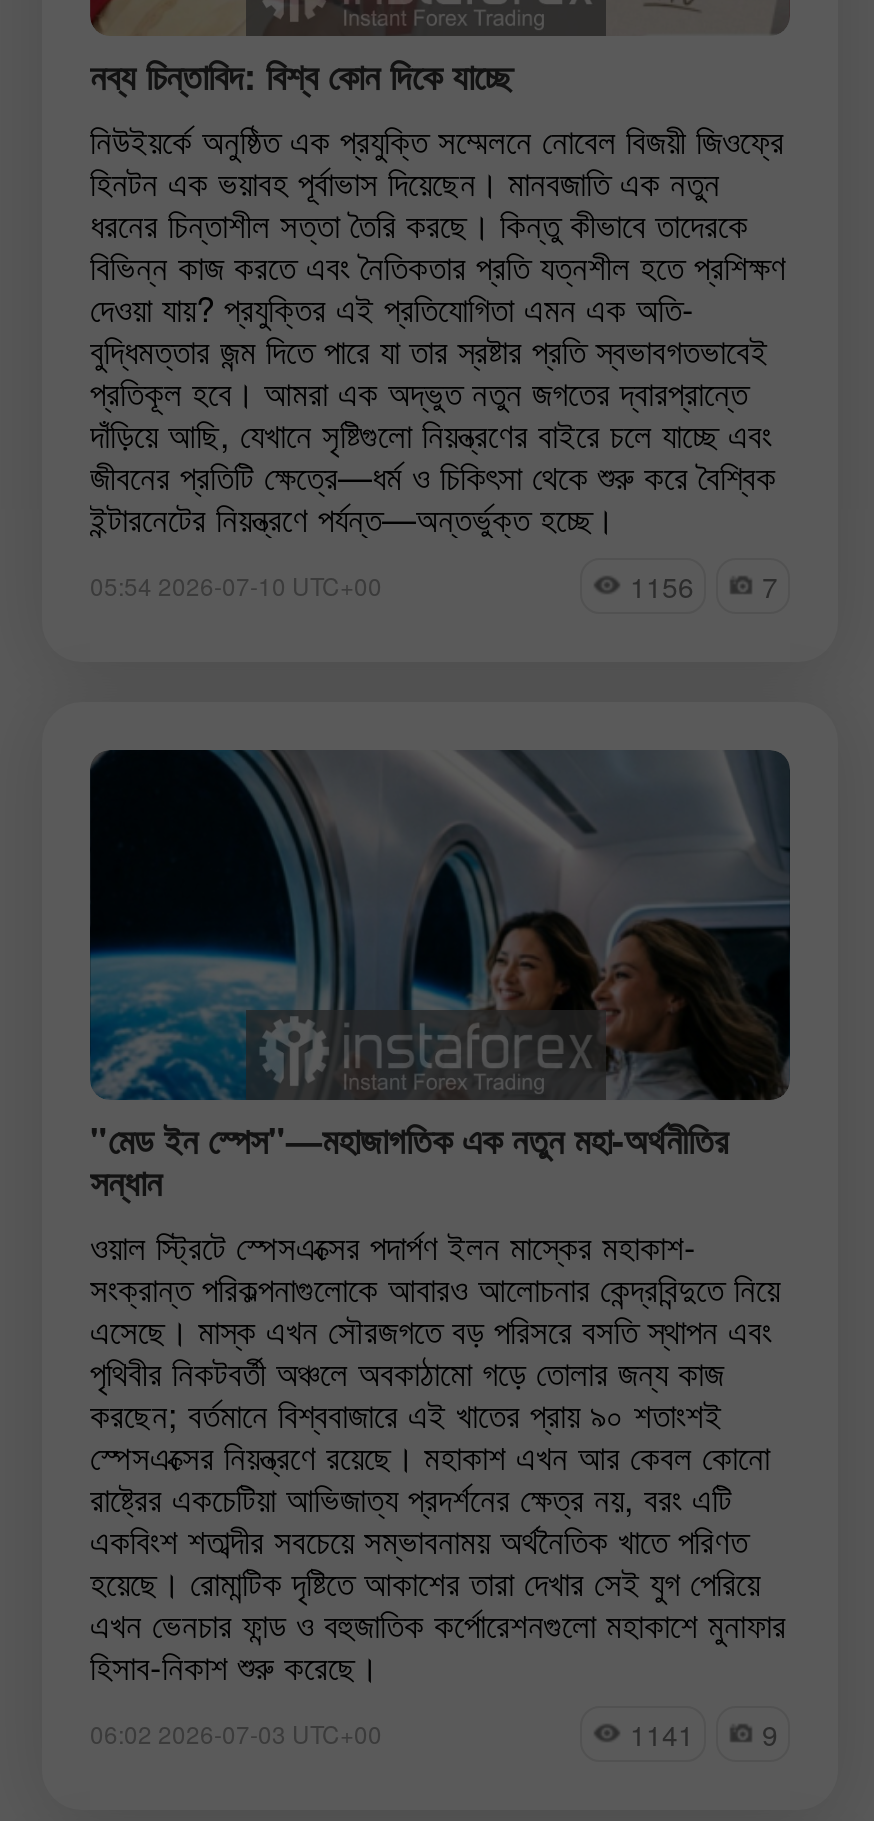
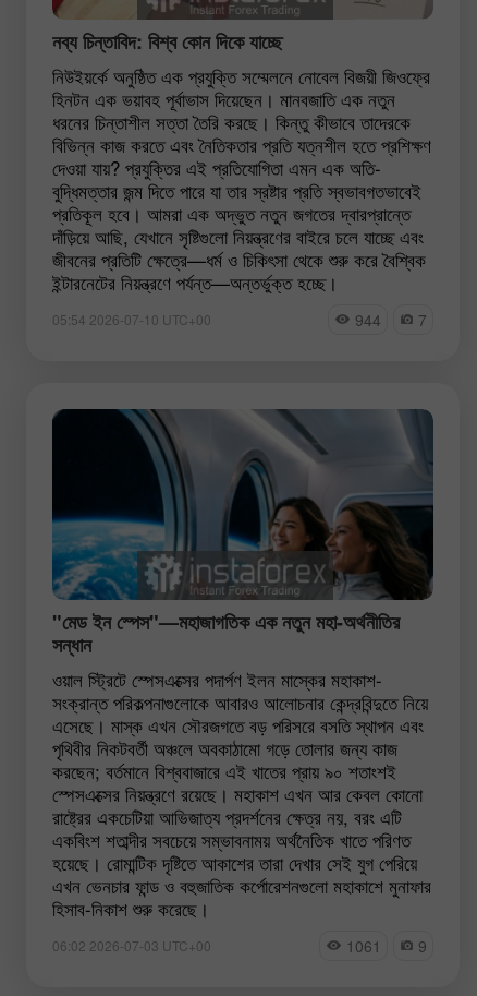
[630,566,778,606] 1156 7 -> [355,309,427,331] 944 7
[630,1714,778,1754] 1141 9 -> [346,935,427,957] 1061 9

